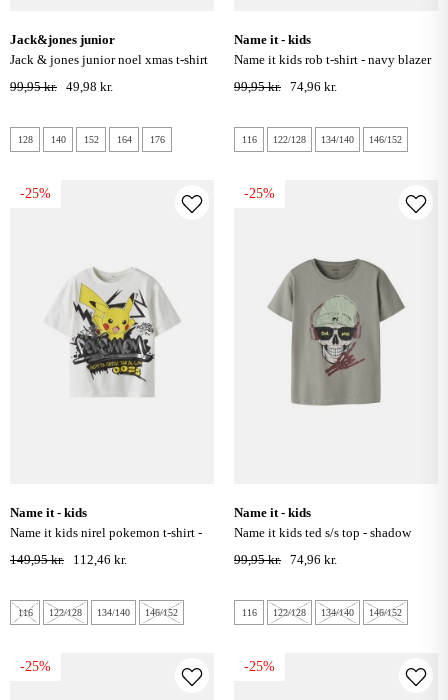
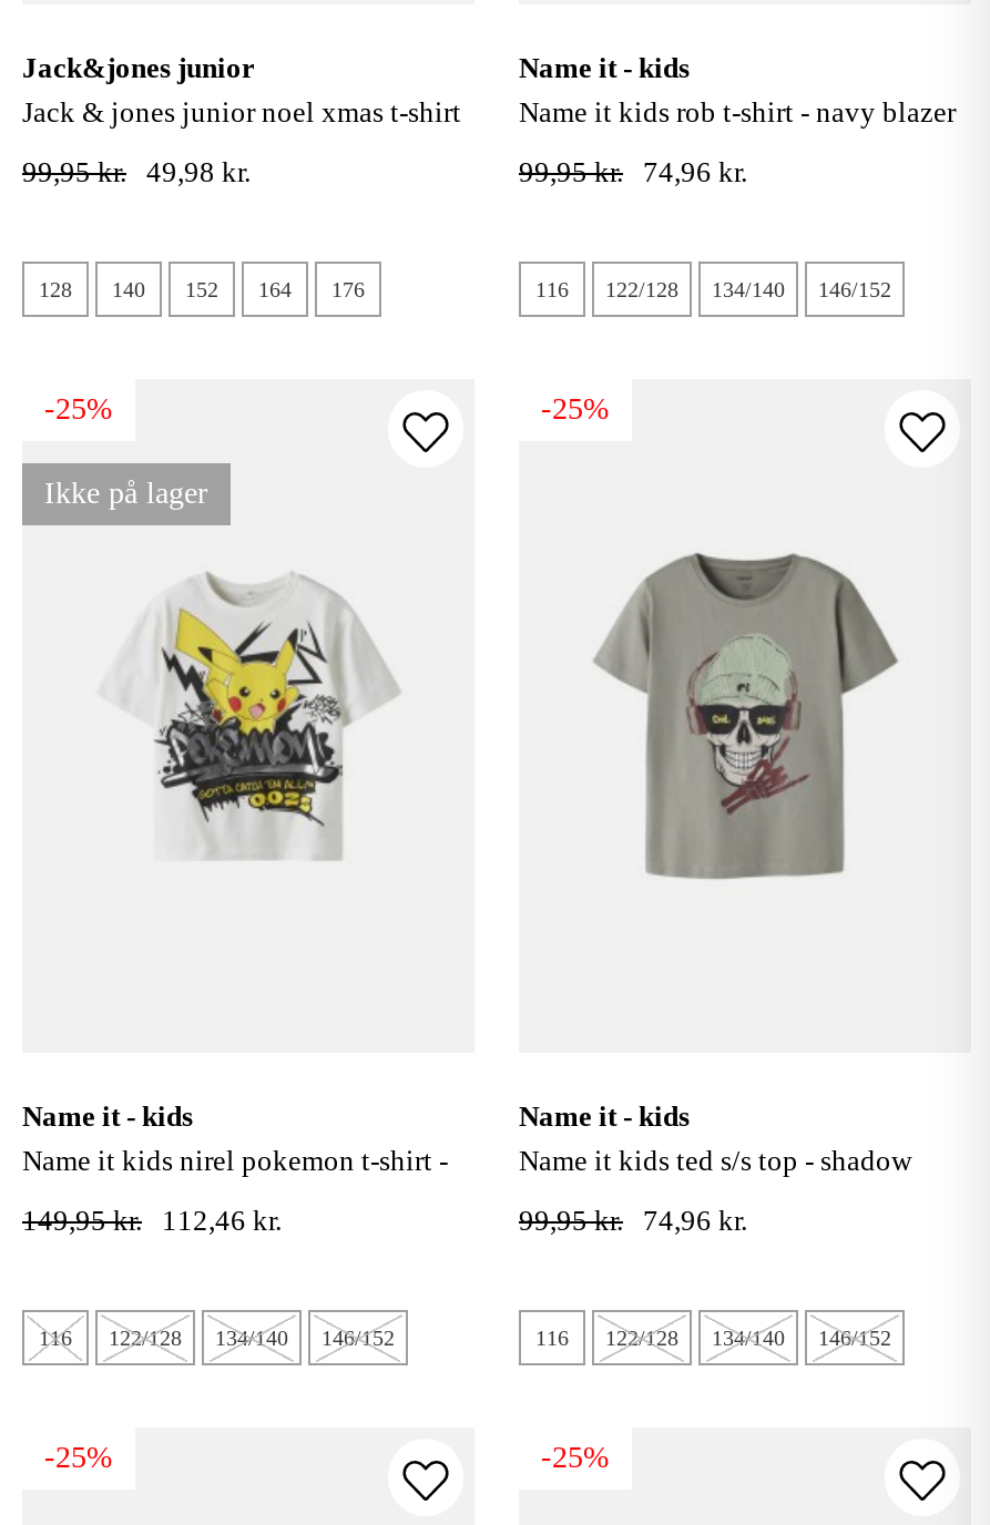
none -> [44,475,208,509] Ikke på lager

